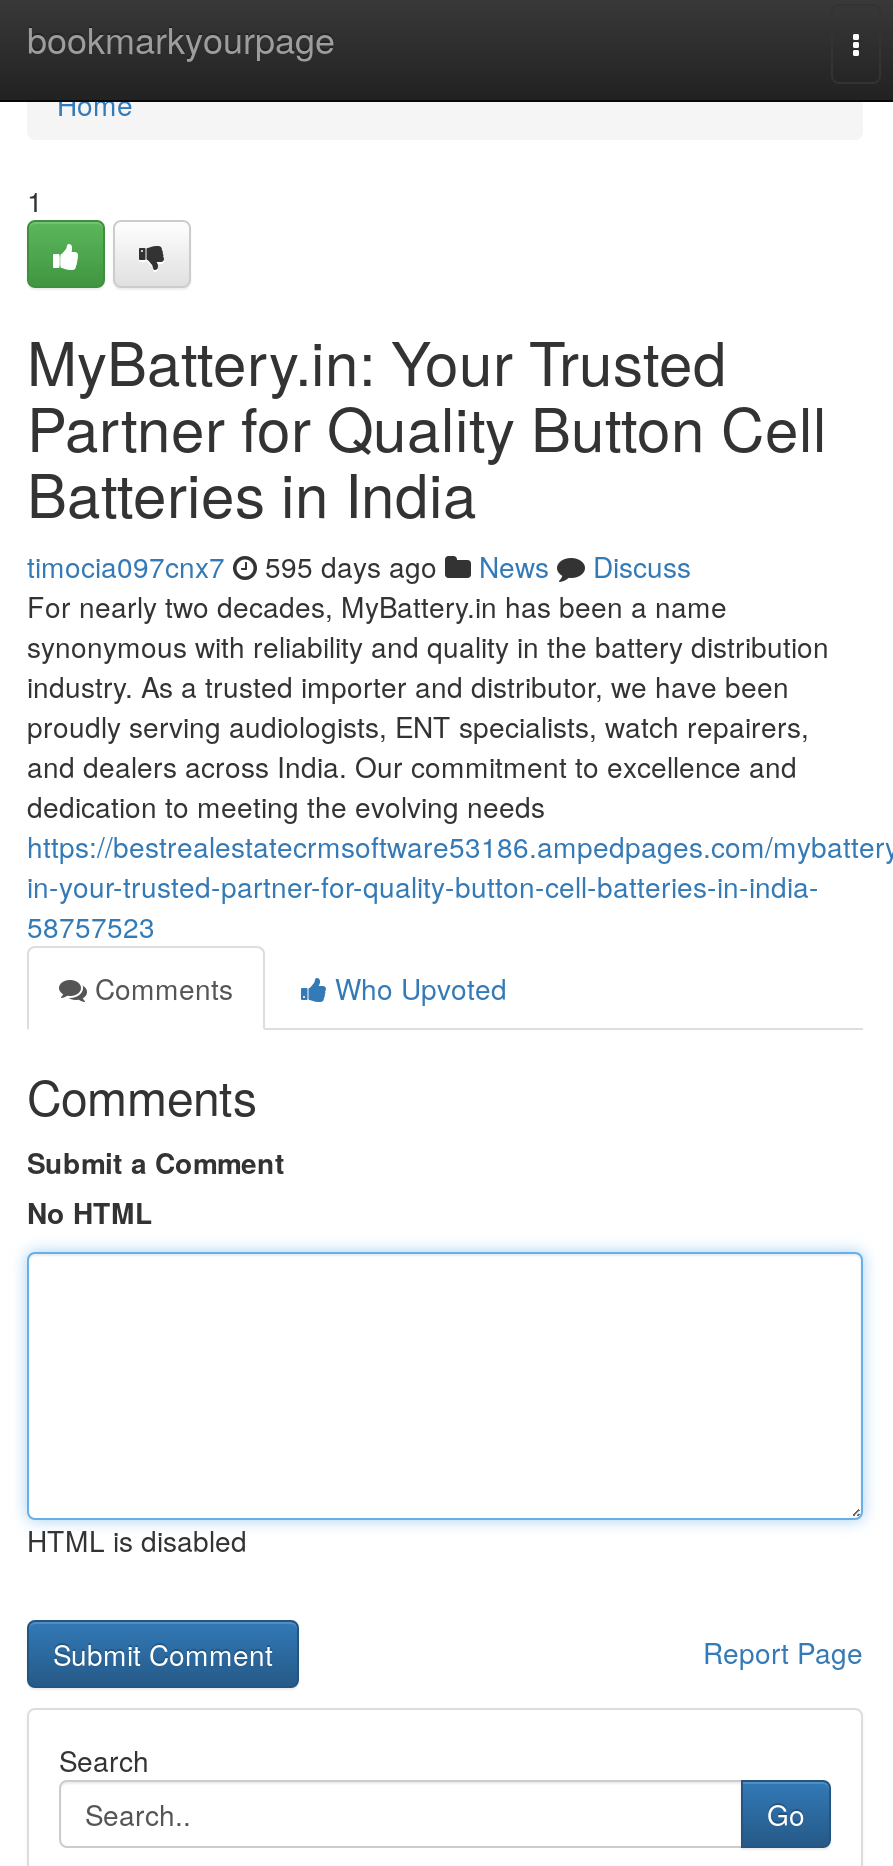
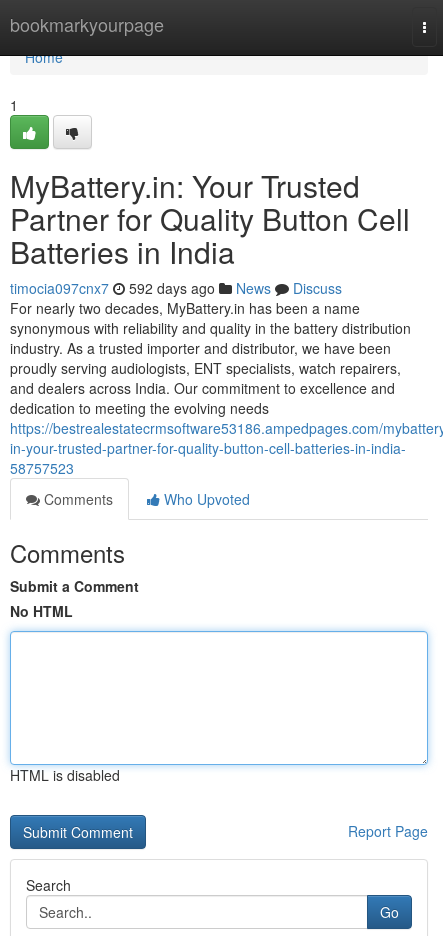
[27,546,691,586] timocia097cnx7 595 days ago News Discuss -> [10,278,342,298] timocia097cnx7 592 days ago News Discuss

